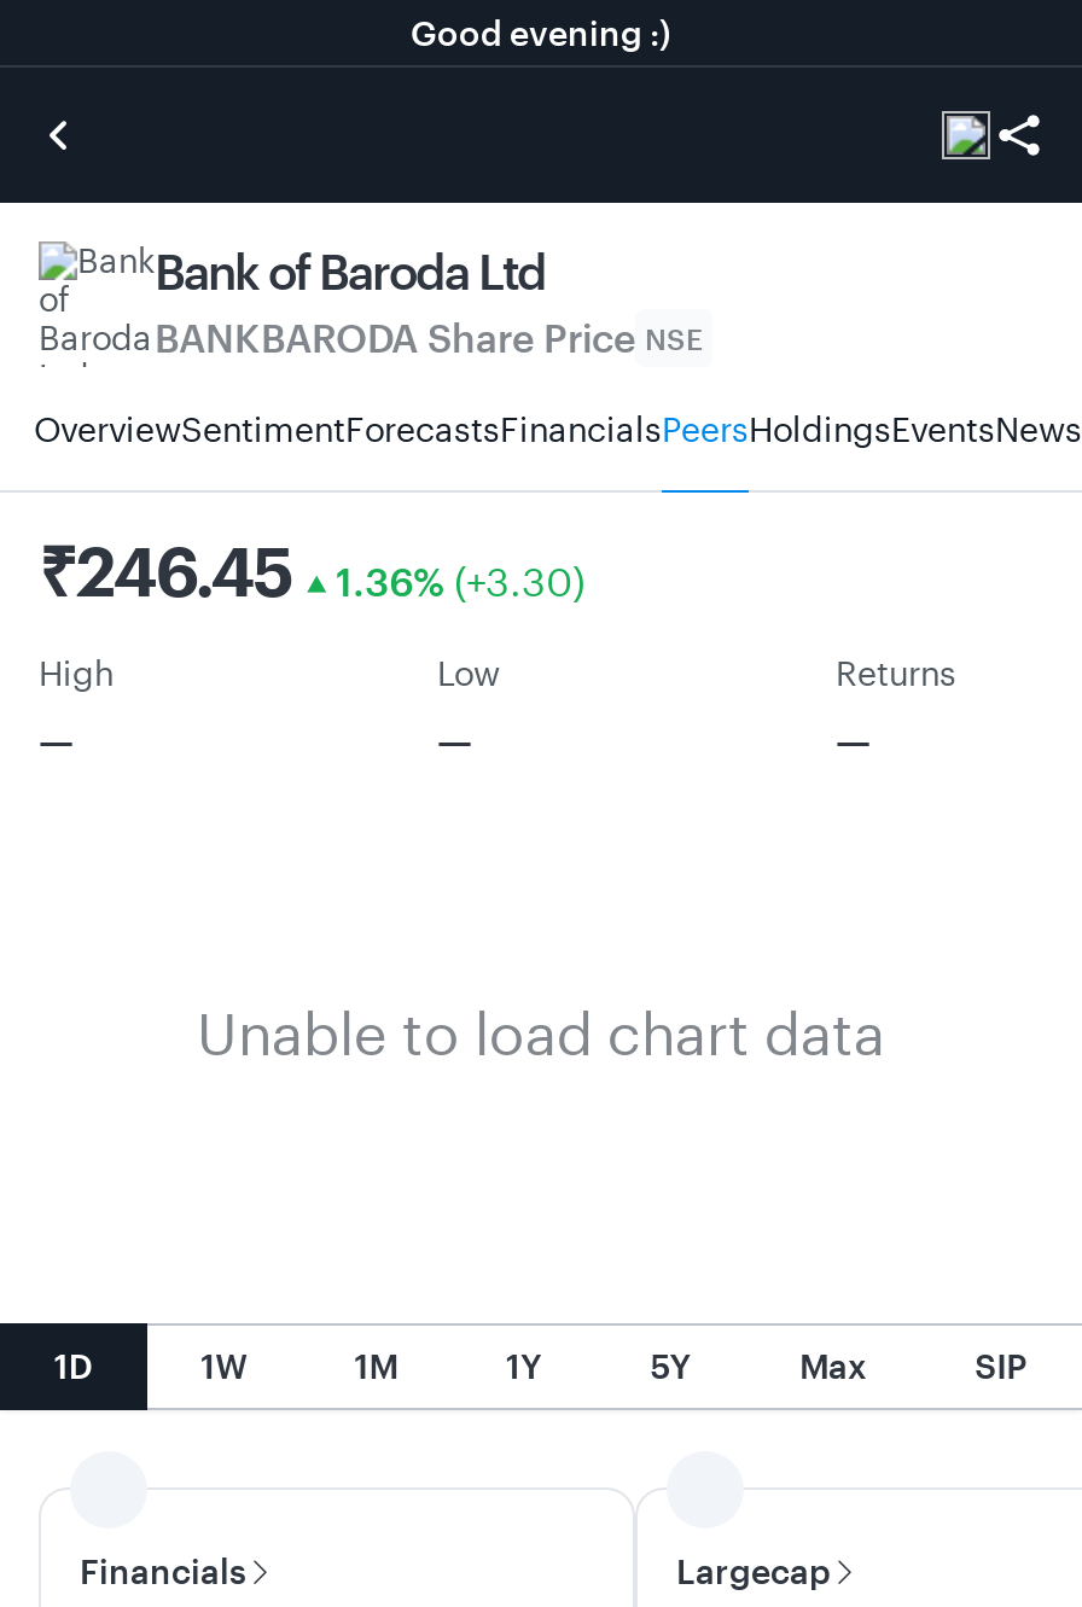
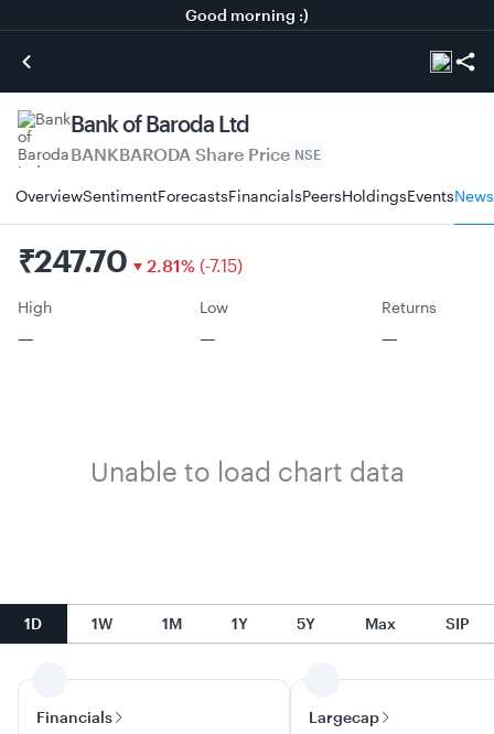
[411,11,671,52] Good evening :) -> [185,5,309,24] Good morning :)
[39,531,292,609] ₹246.45 -> [18,242,127,278] ₹247.70
[336,558,585,604] 1.36% (+3.30) -> [147,255,243,276] 2.81% (-7.15)

